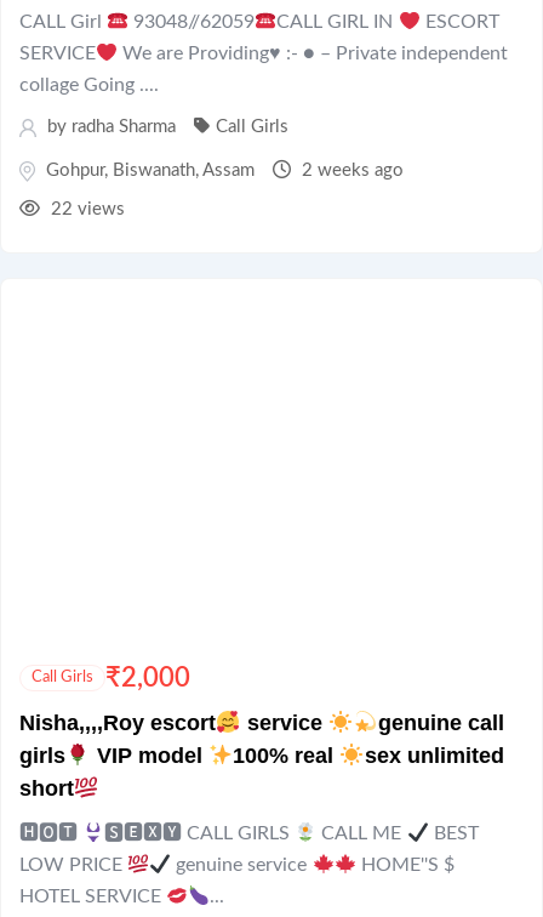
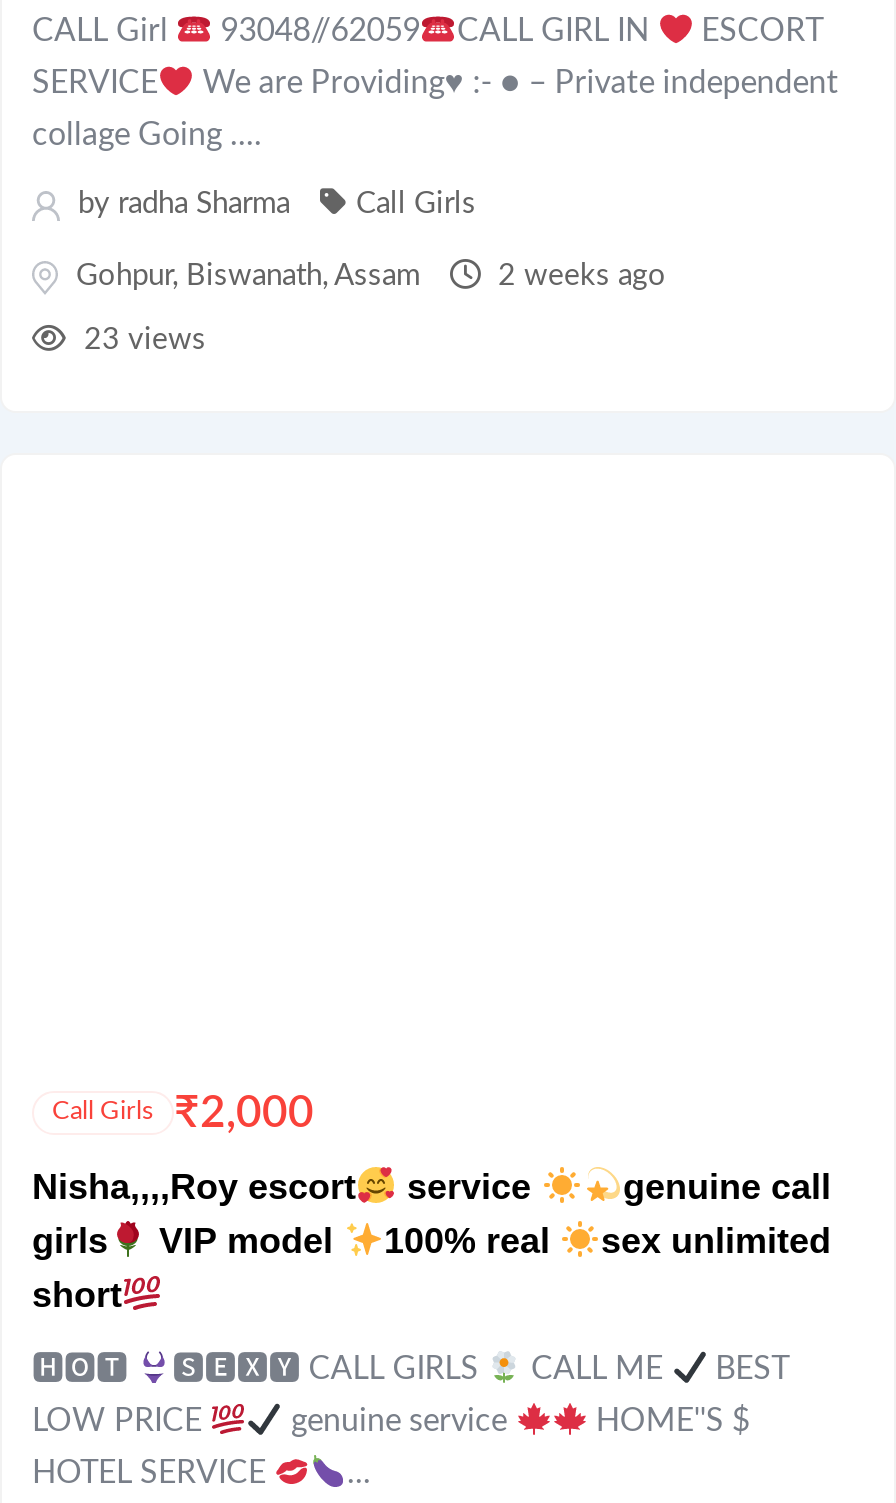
[46,200,125,218] 22 views -> [76,325,206,355] 23 views

